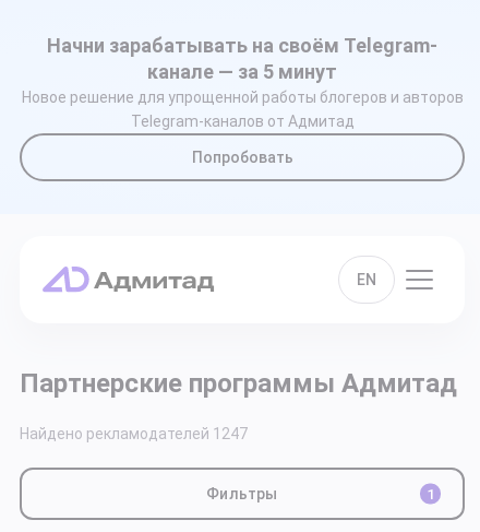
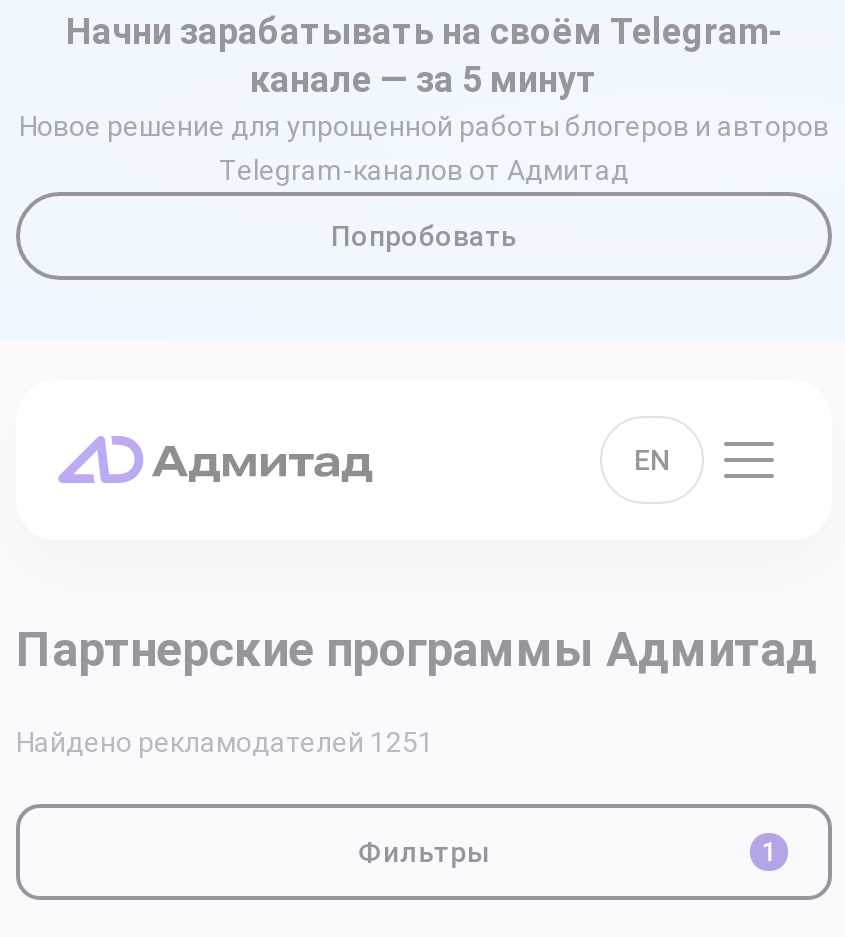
[20,425,248,442] Найдено рекламодателей 1247 -> [16,726,434,758] Найдено рекламодателей 1251

